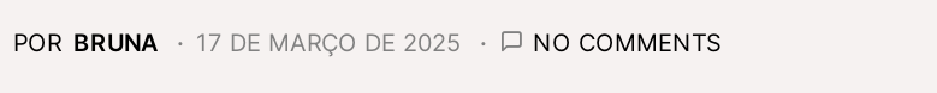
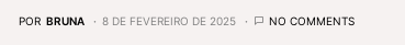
[196,29,461,58] 17 DE MARÇO DE 2025 -> [102,14,236,27] 8 DE FEVEREIRO DE 2025

